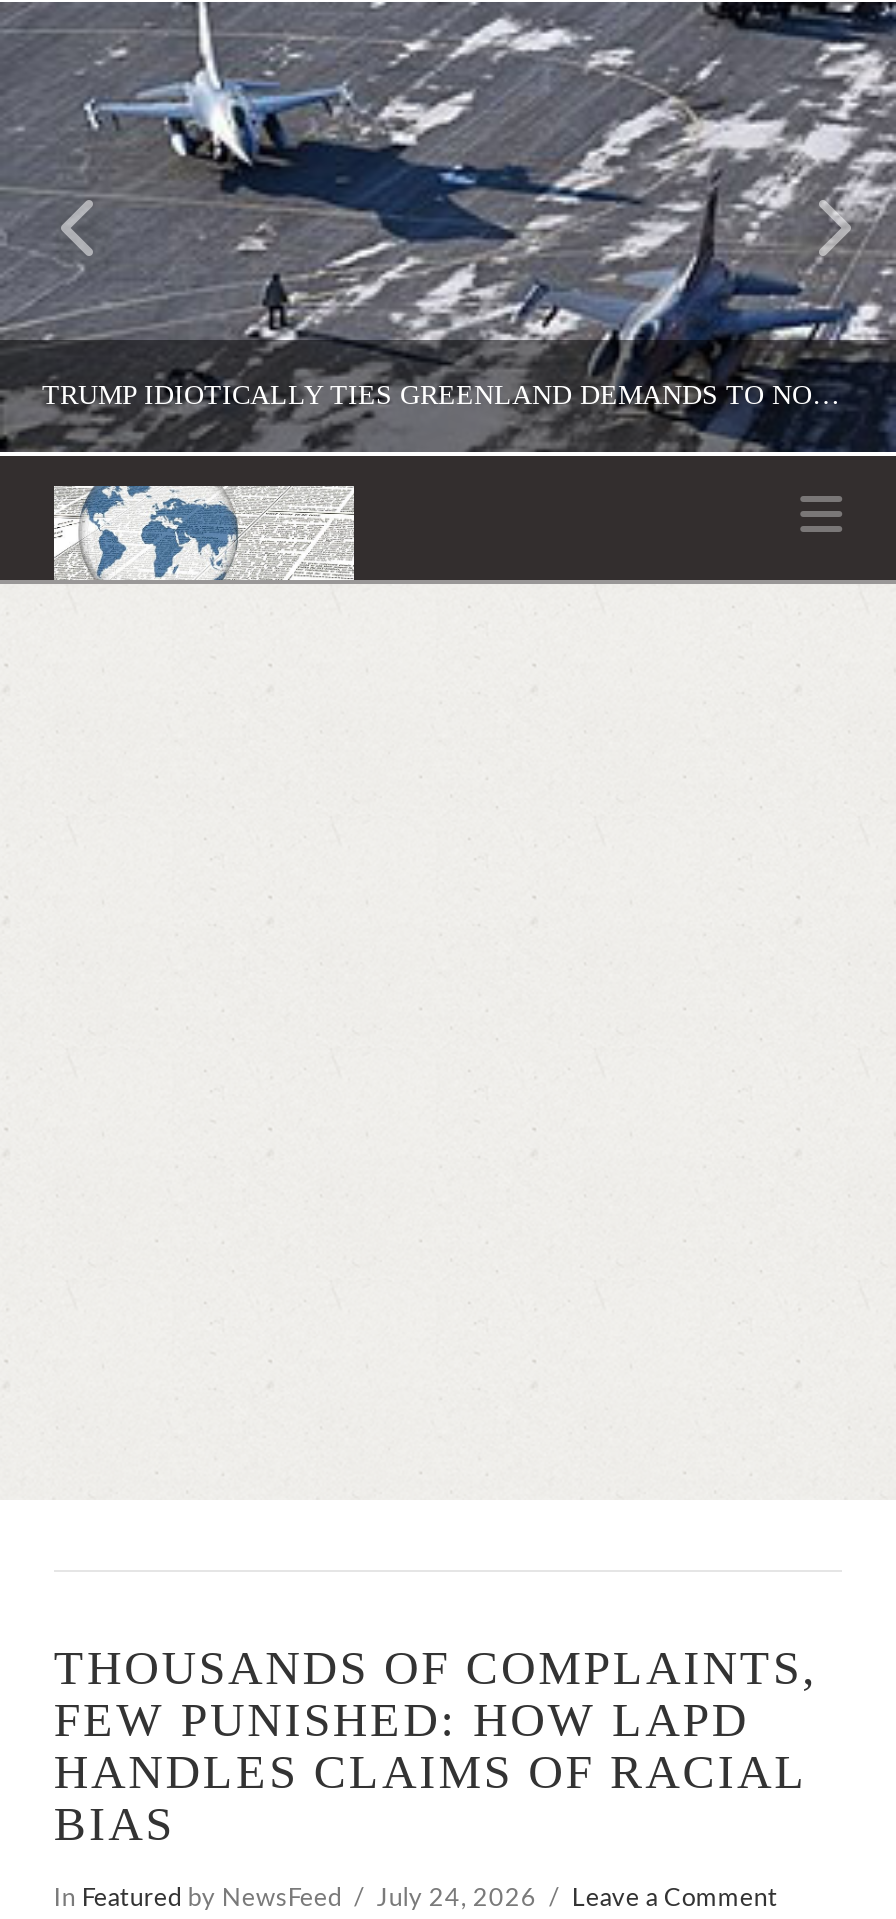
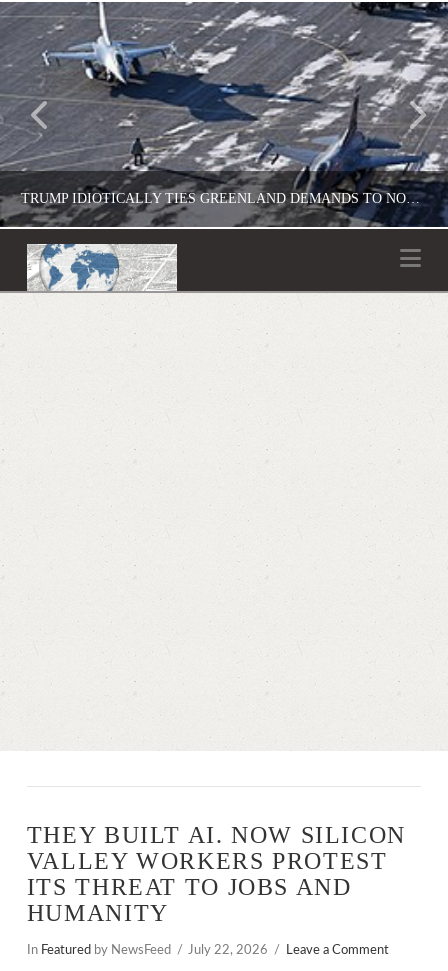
[54,1642,817,1850] THOUSANDS OF COMPLAINTS, | FEW PUNISHED: HOW LAPD | HANDLES CLAIMS OF RACIAL | BIAS -> [27,822,406,926] THEY BUILT AI. NOW SILICON | VALLEY WORKERS PROTEST | ITS THREAT TO JOBS AND | HUMANITY
[54,1886,778,1910] In Featured by NewsFeed July 24, 2026 Leave a Comment -> [27,944,389,956] In Featured by NewsFeed July 22, 2026 Leave a Comment

